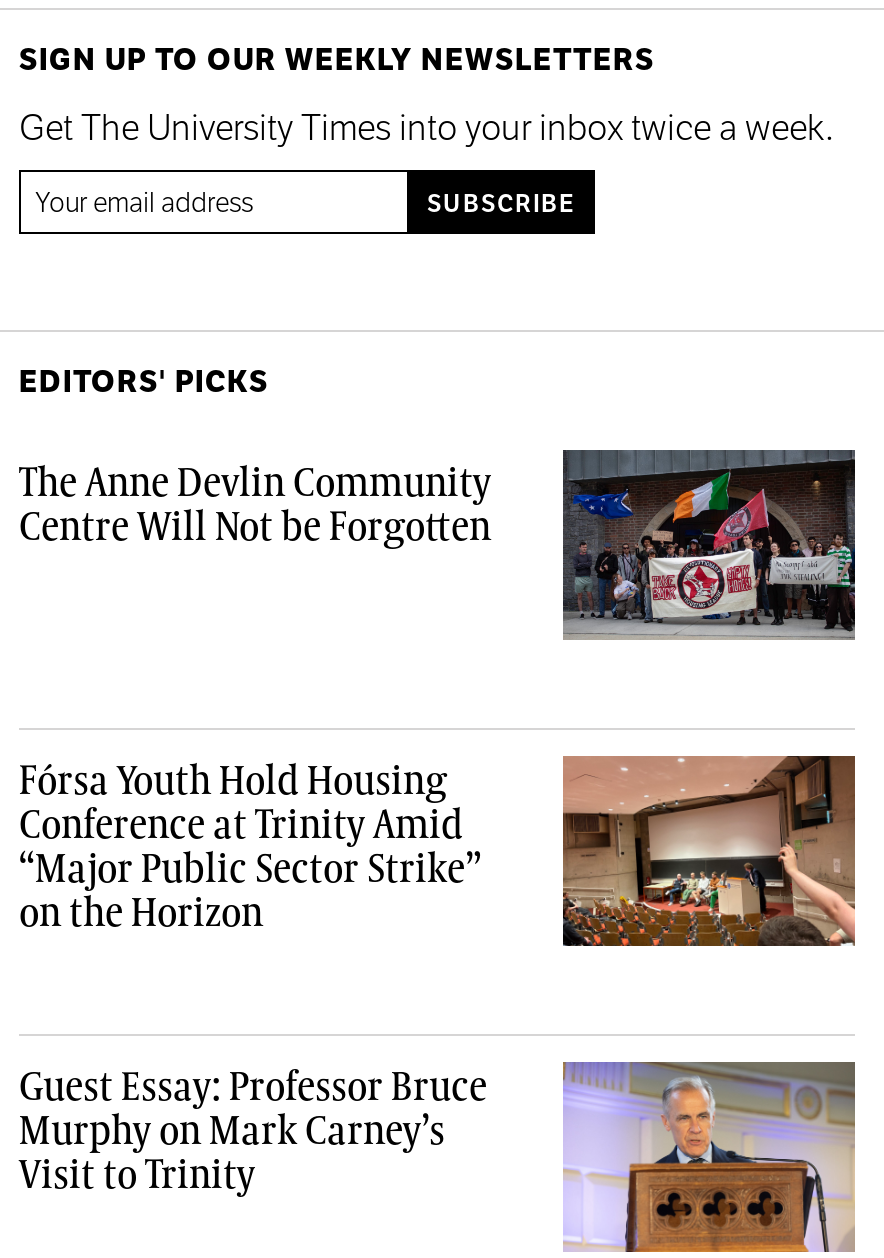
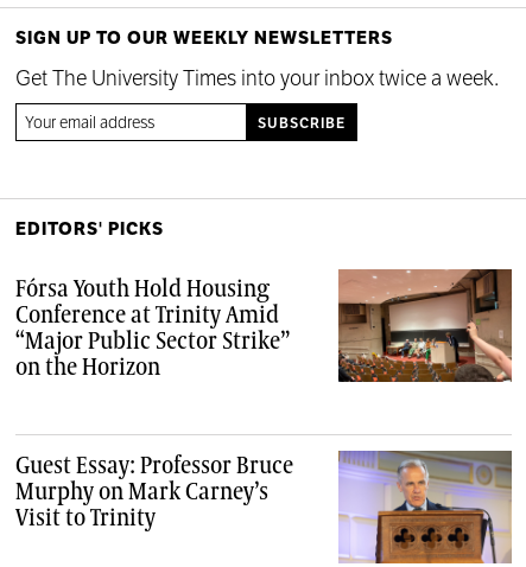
[19,448,857,640] [image] | The Anne Devlin Community | Centre Will Not be Forgotten -> none
moved [563,756,855,912] -> [338,268,512,367]: [image]

